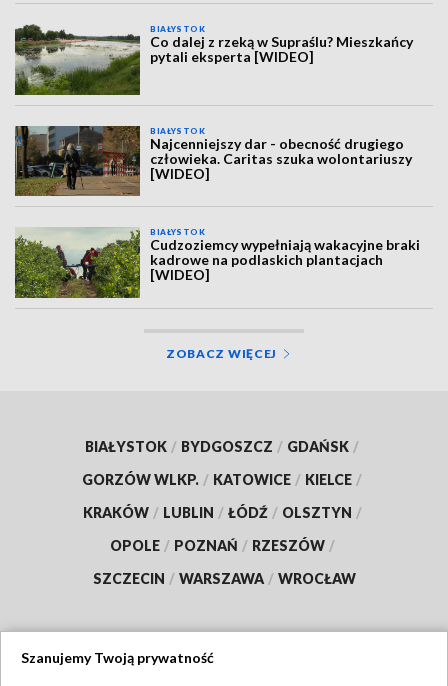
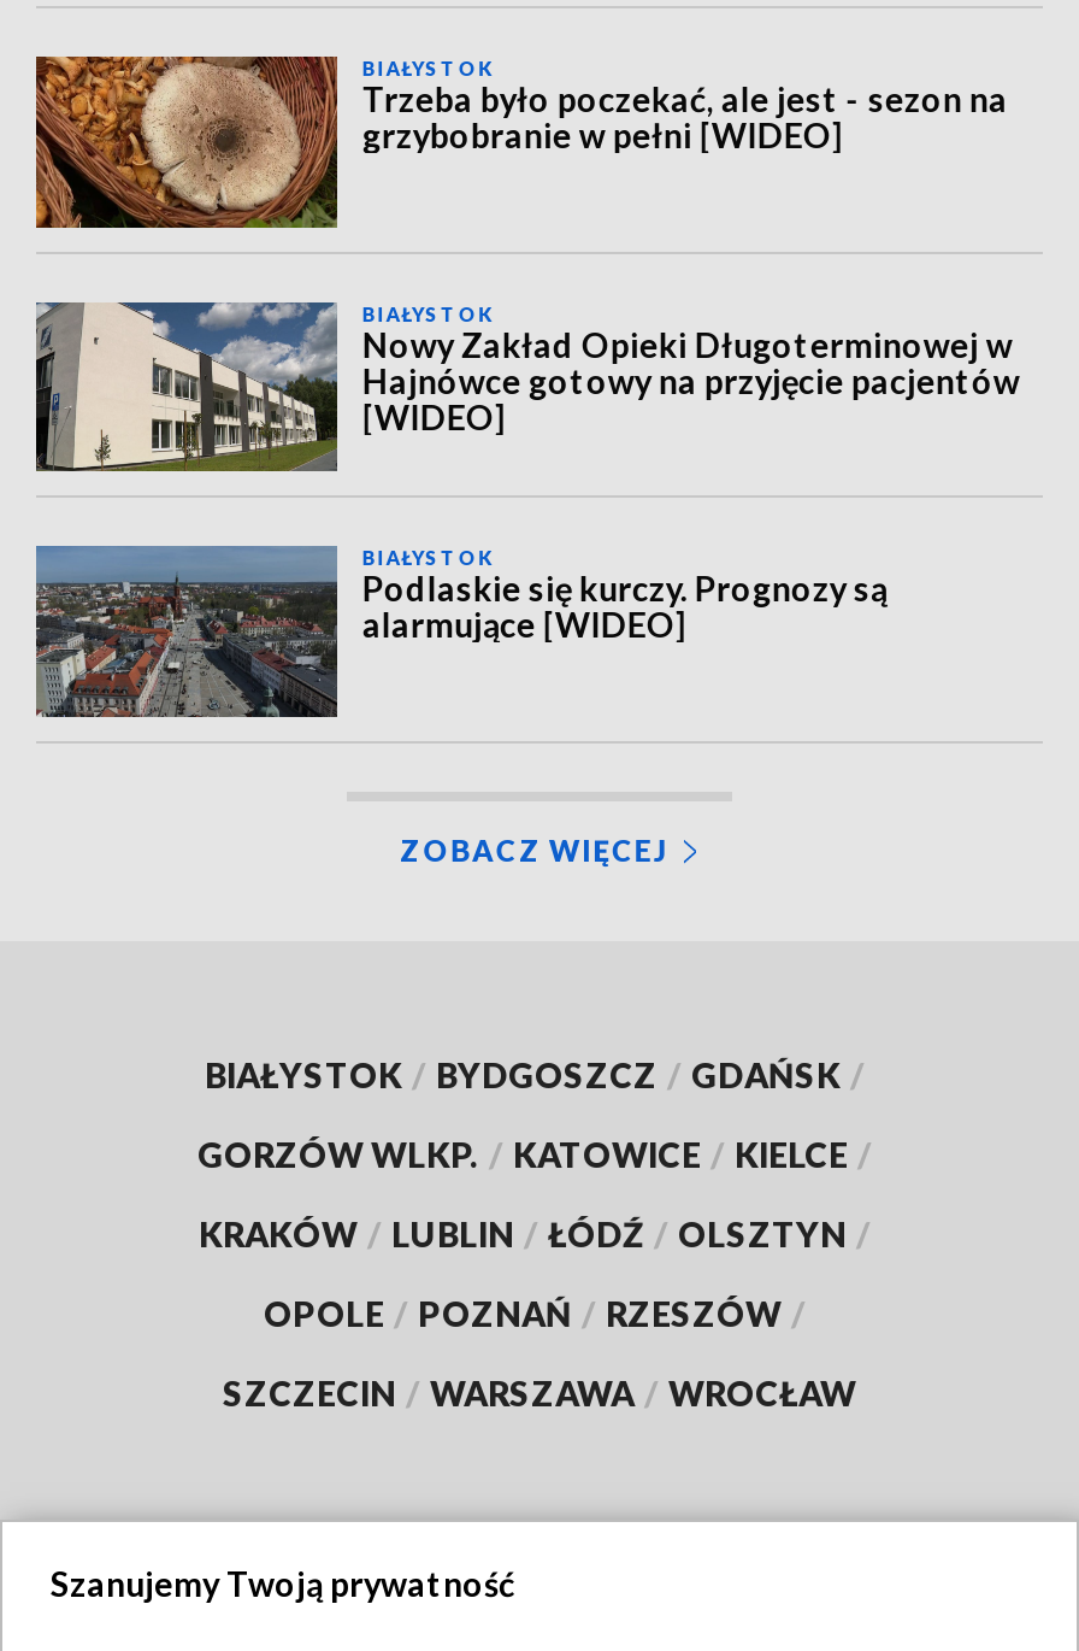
[14,24,413,95] [image] | Co dalej z rzeką w Supraślu? Mieszkańcy | pytali eksperta [WIDEO] -> [34,54,1008,228] [image] | Trzeba było poczekać, ale jest - sezon na | grzybobranie w pełni [WIDEO]
[14,125,412,196] [image] | Najcenniejszy dar - obecność drugiego | człowieka. Caritas szuka wolontariuszy -> [34,300,1020,471] [image] | Nowy Zakład Opieki Długoterminowej w | Hajnówce gotowy na przyjęcie pacjentów
[15,227,420,298] [image] | Cudzoziemcy wypełniają wakacyjne braki | kadrowe na podlaskich plantacjach | [WIDEO] -> [34,544,887,717] [image] | Podlaskie się kurczy. Prognozy są | alarmujące [WIDEO]

